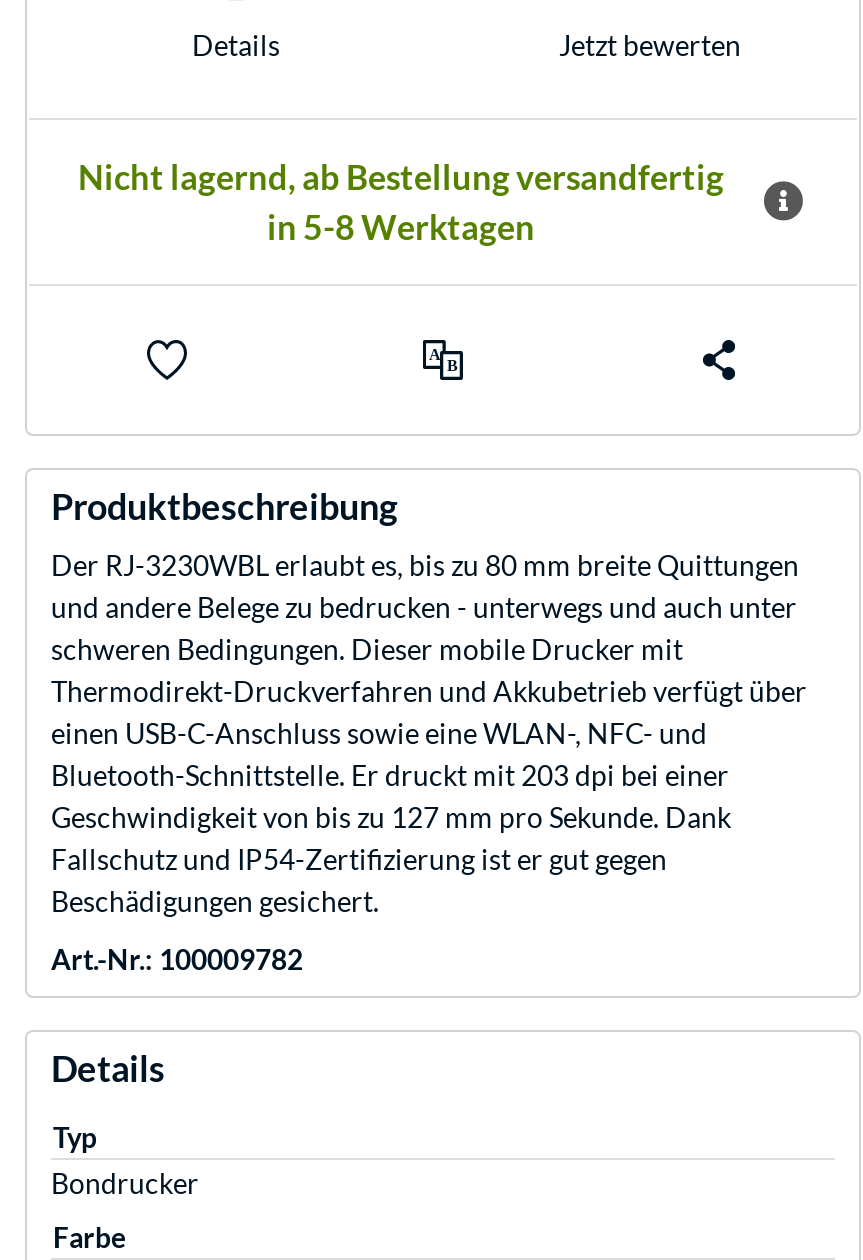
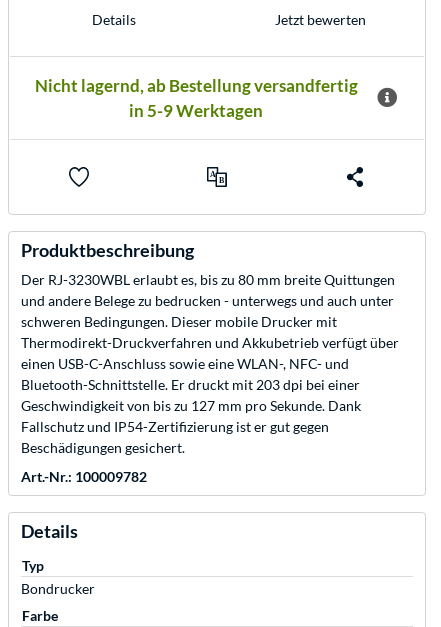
[267,206,535,248] in 5-8 Werktagen -> [129,100,263,121] in 5-9 Werktagen

